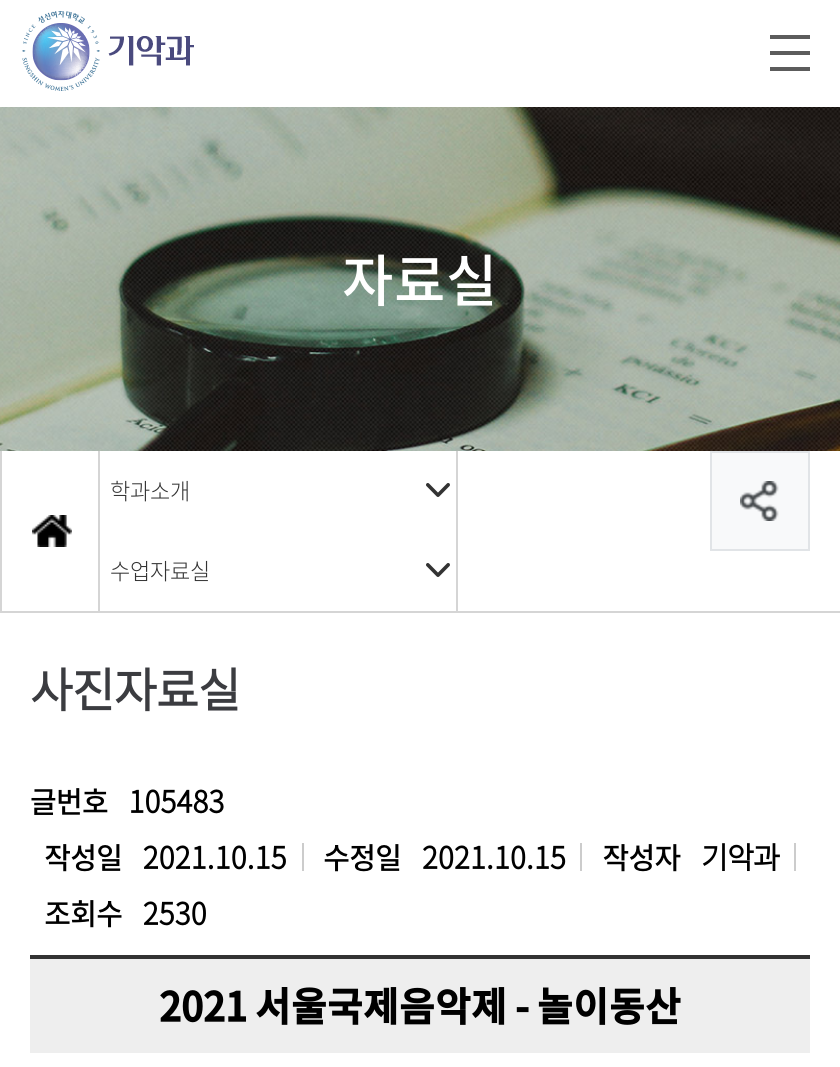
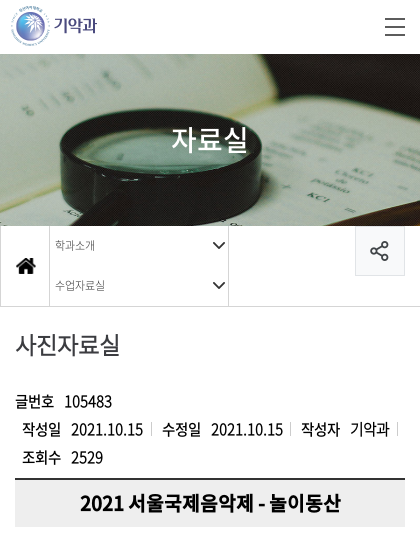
[44,891,207,935] 조회수 2530 -> [22,446,103,468] 조회수 2529

